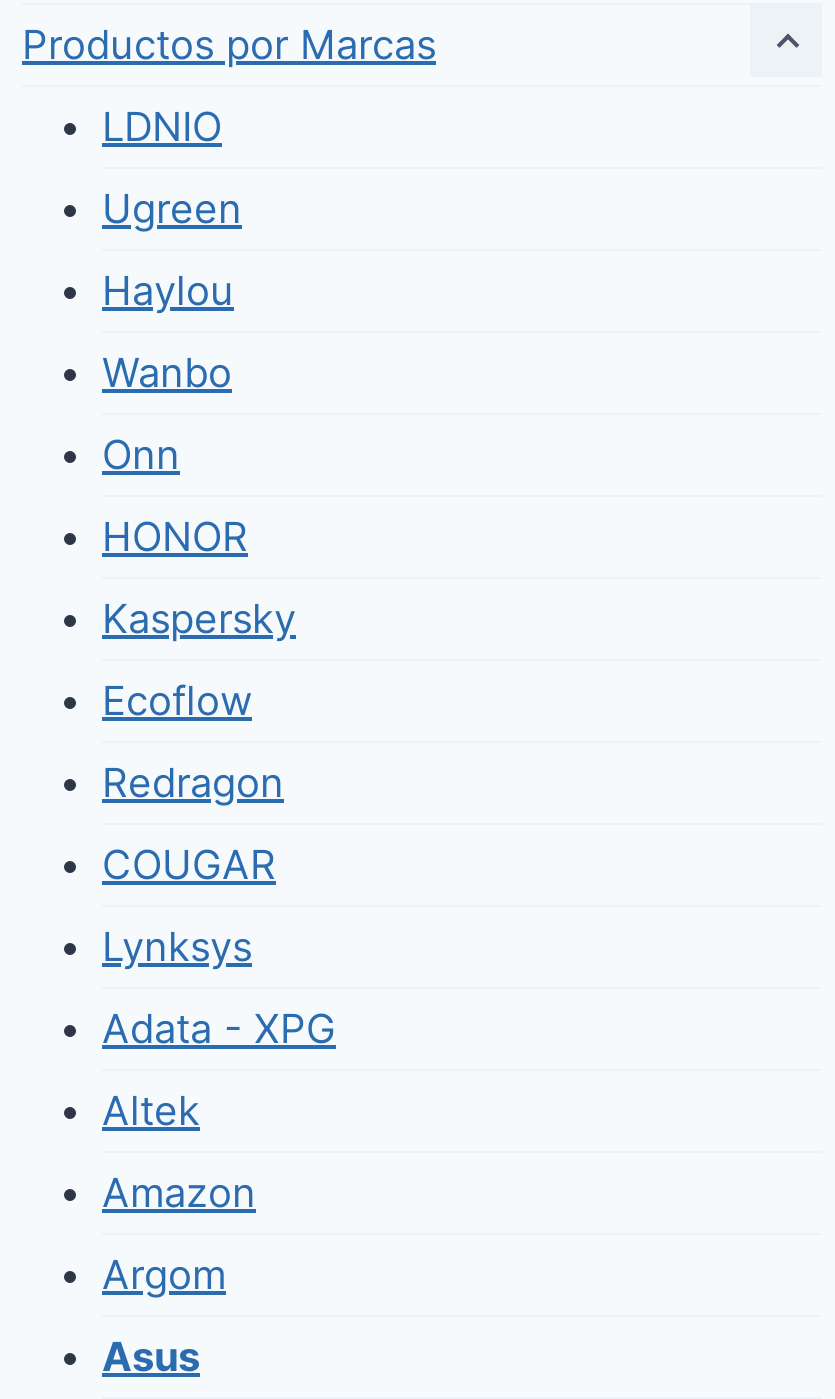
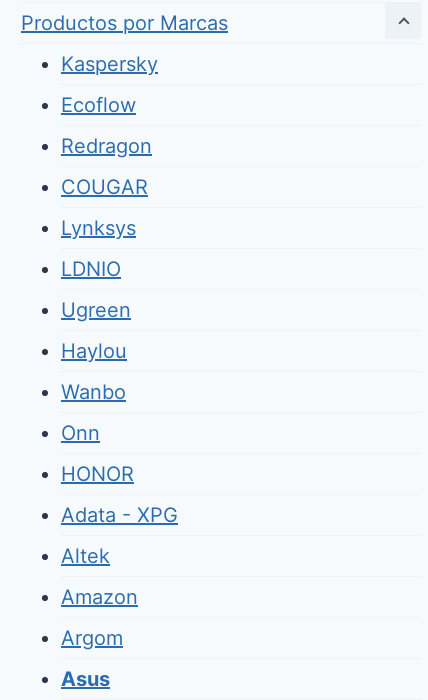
moved [102,102,248,560] -> [61,257,134,486]: LDNIO | Ugreen | Haylou | Wanbo | Onn | HONOR
moved [102,594,296,970] -> [61,52,158,240]: Kaspersky | Ecoflow | Redragon | COUGAR | Lynksys

